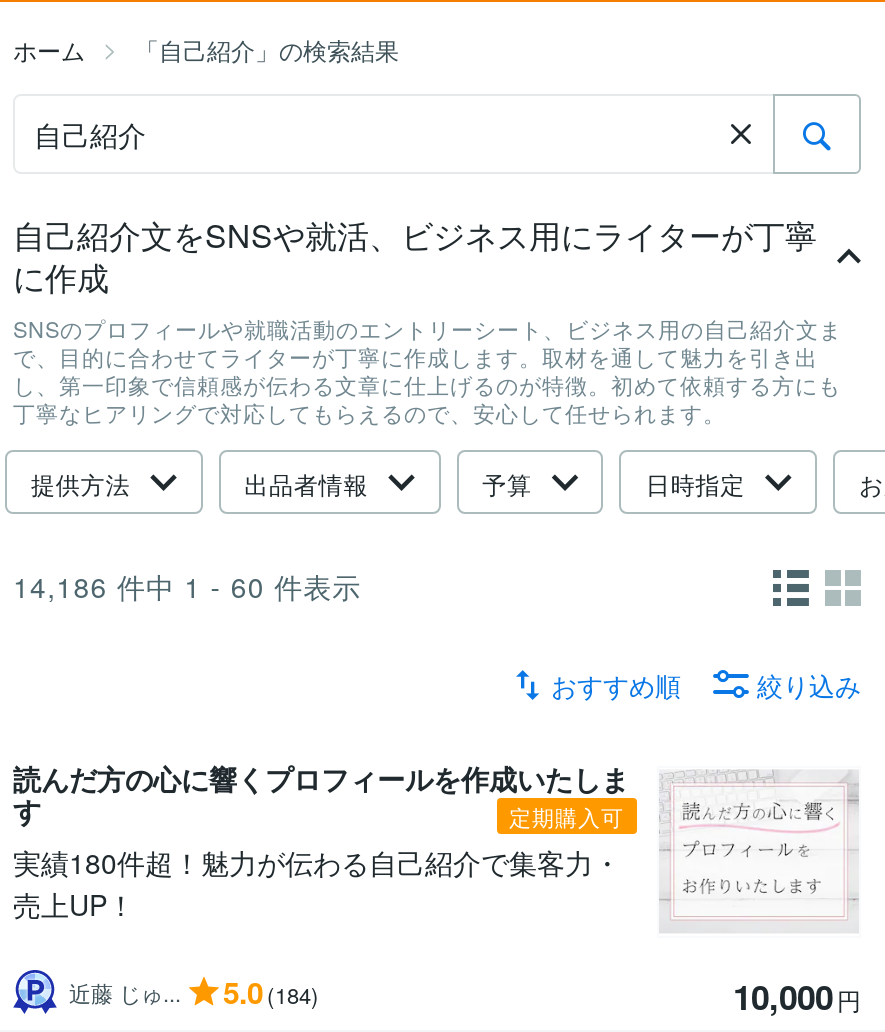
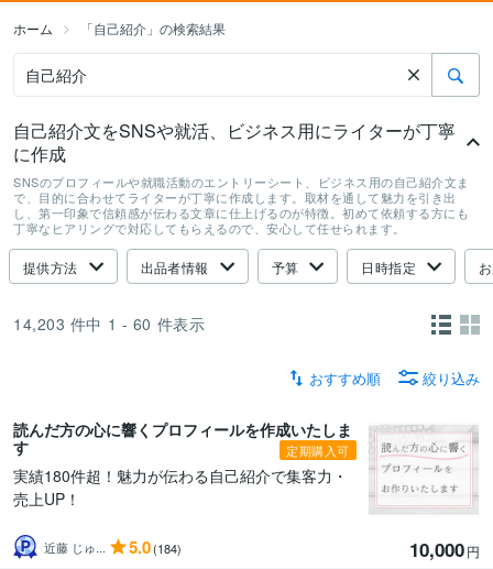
[13,566,361,606] 14,186 件中 1 - 60 件表示 -> [13,313,205,335] 14,203 件中 1 - 60 件表示

